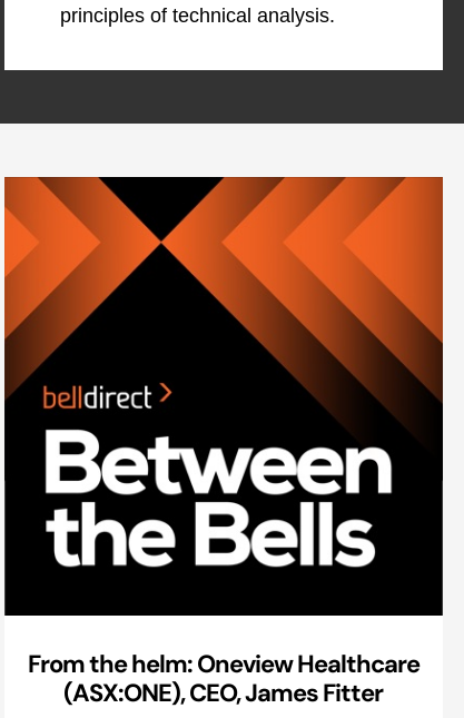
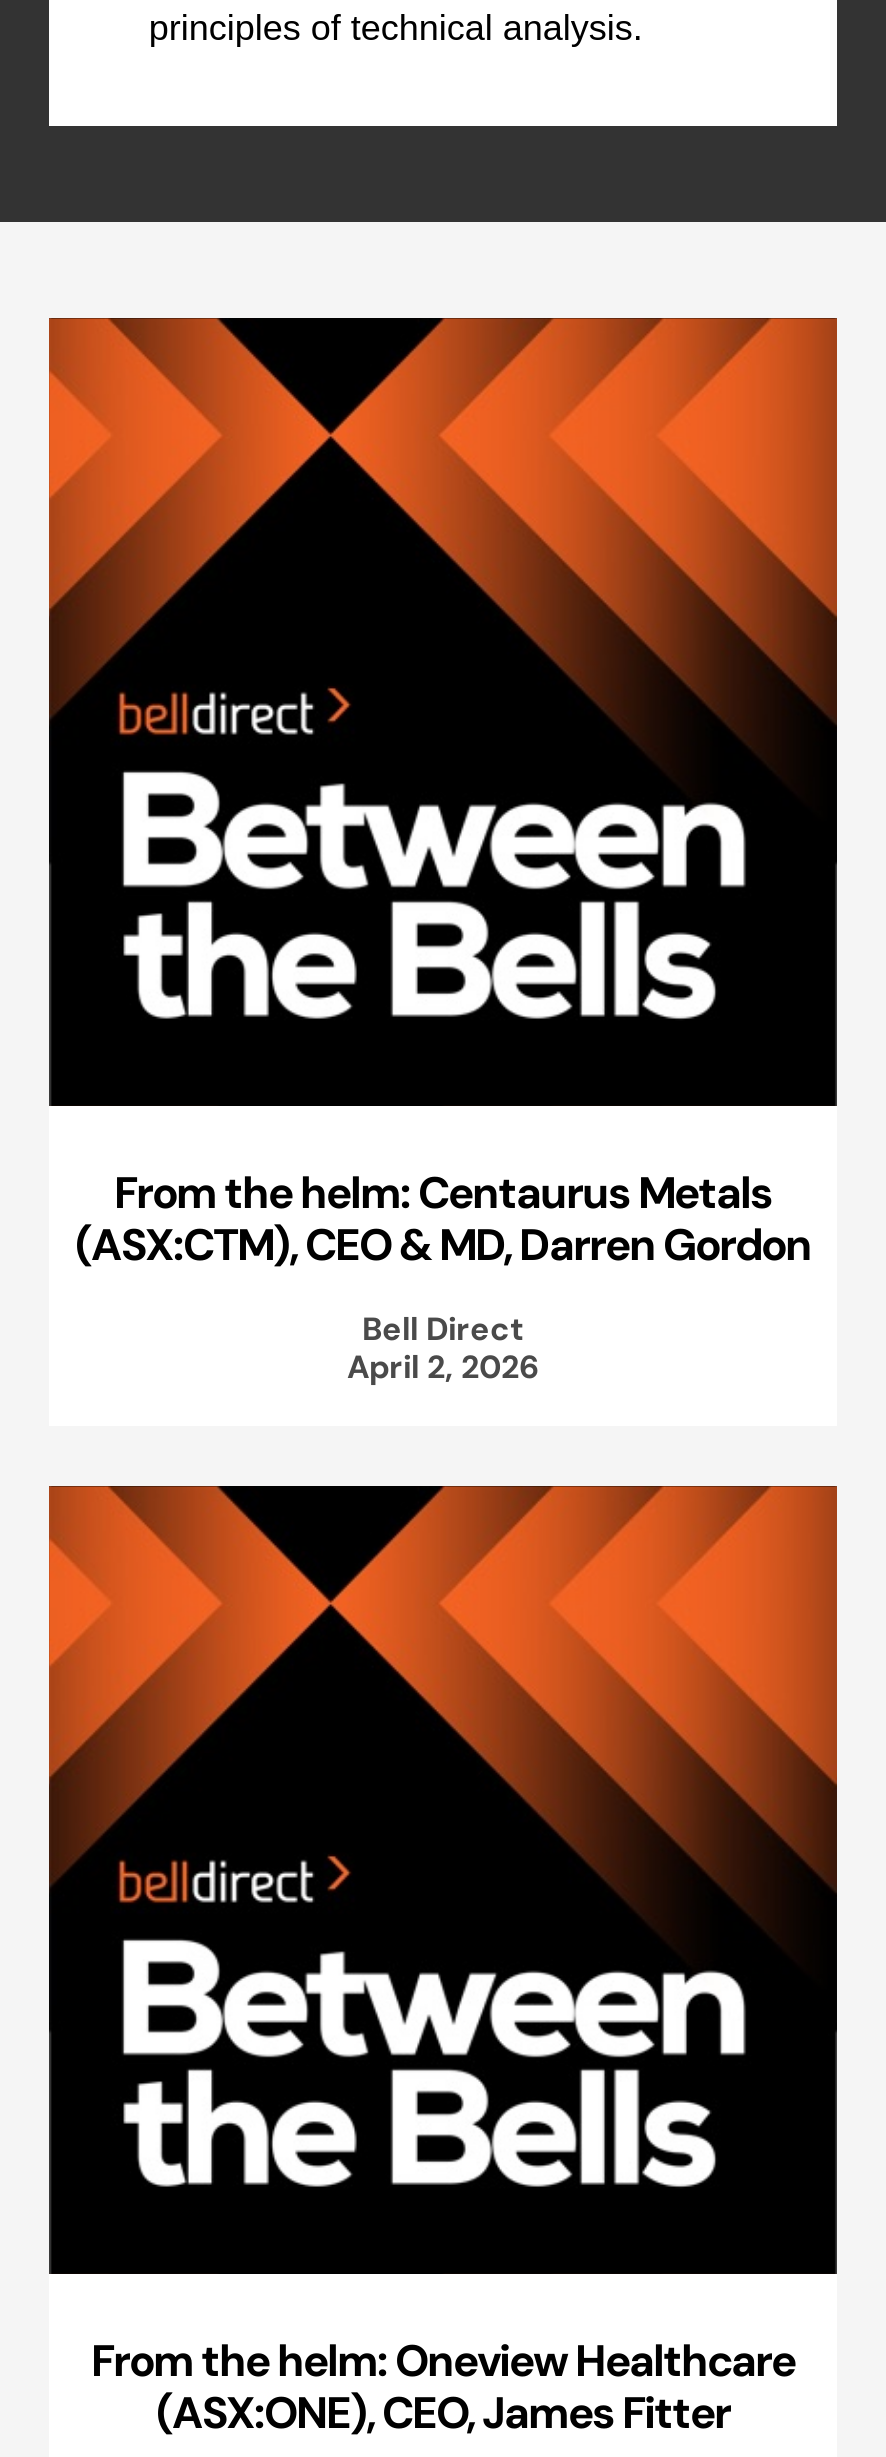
none -> [75,1164,811,1386] From the helm: Centaurus Metals | (ASX:CTM), CEO & MD, Darren Gordon | Bell Direct | April 2, 2026

